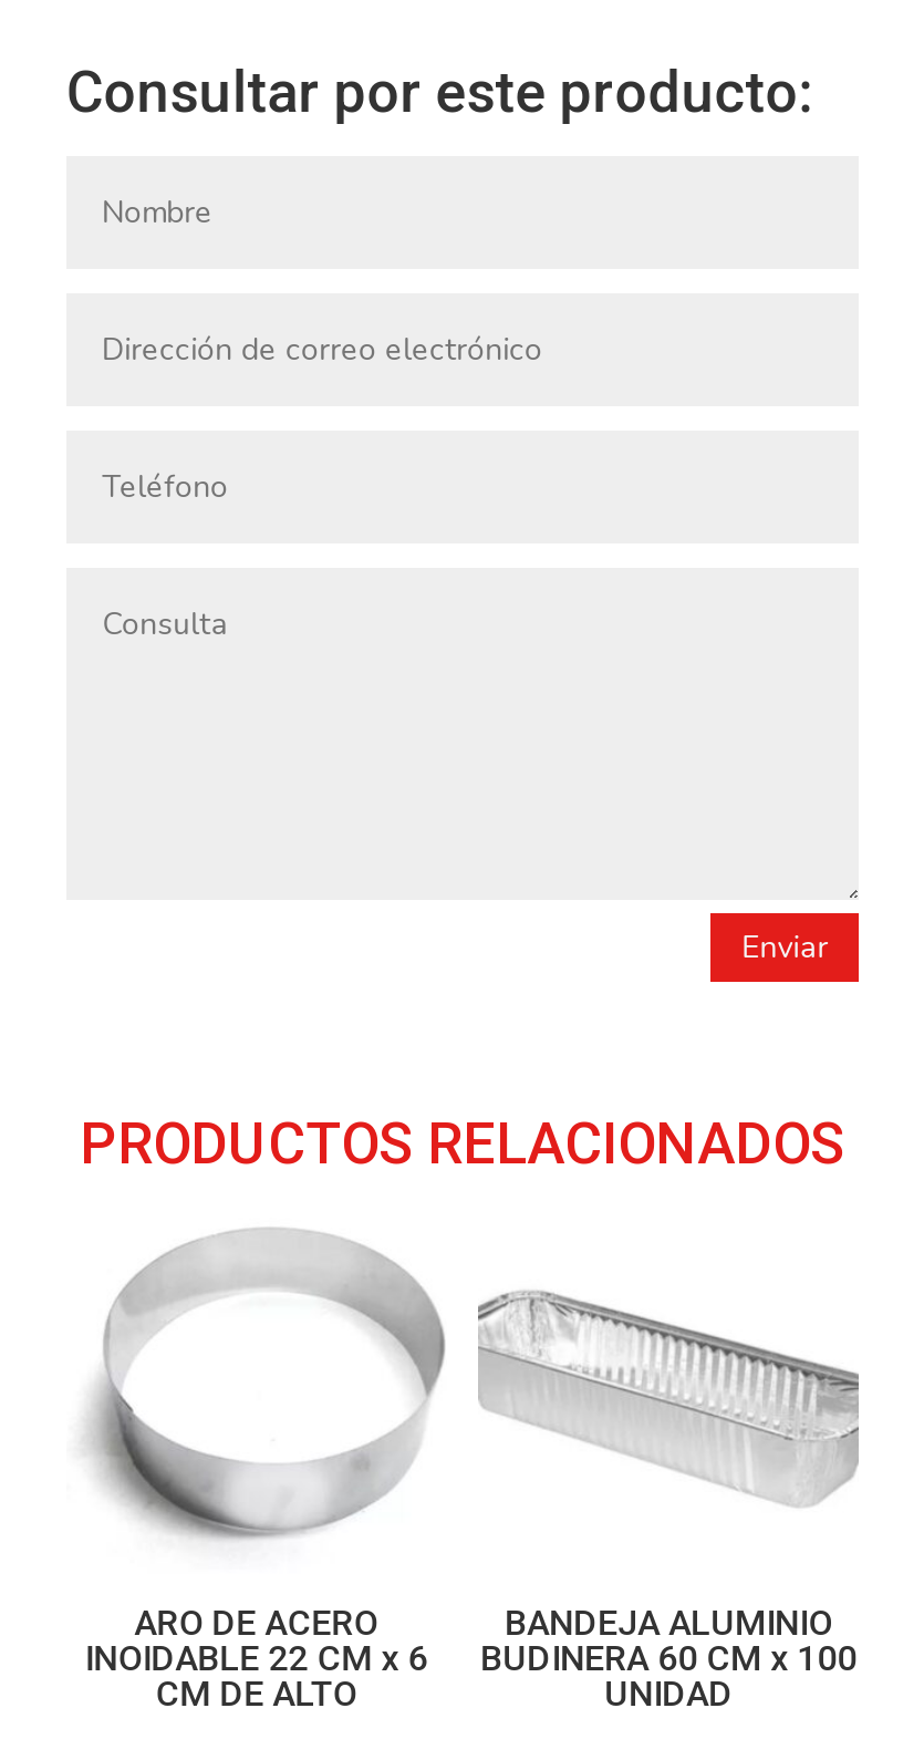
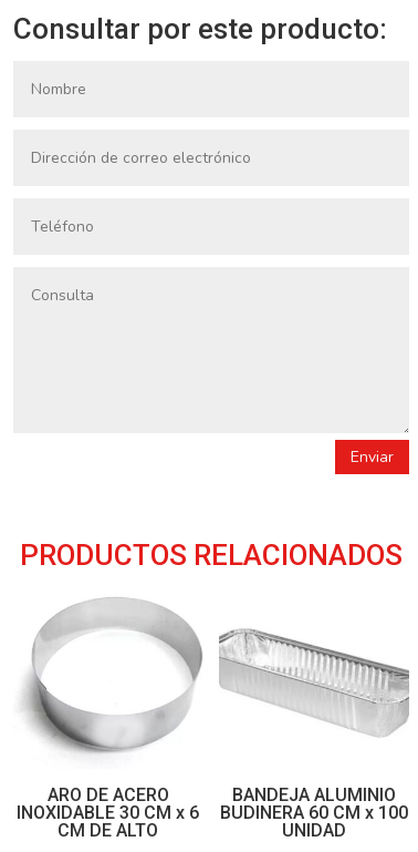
[85,1638,428,1680] INOIDABLE 22 CM x 6 -> [17,802,199,824] INOXIDABLE 30 CM x 6

